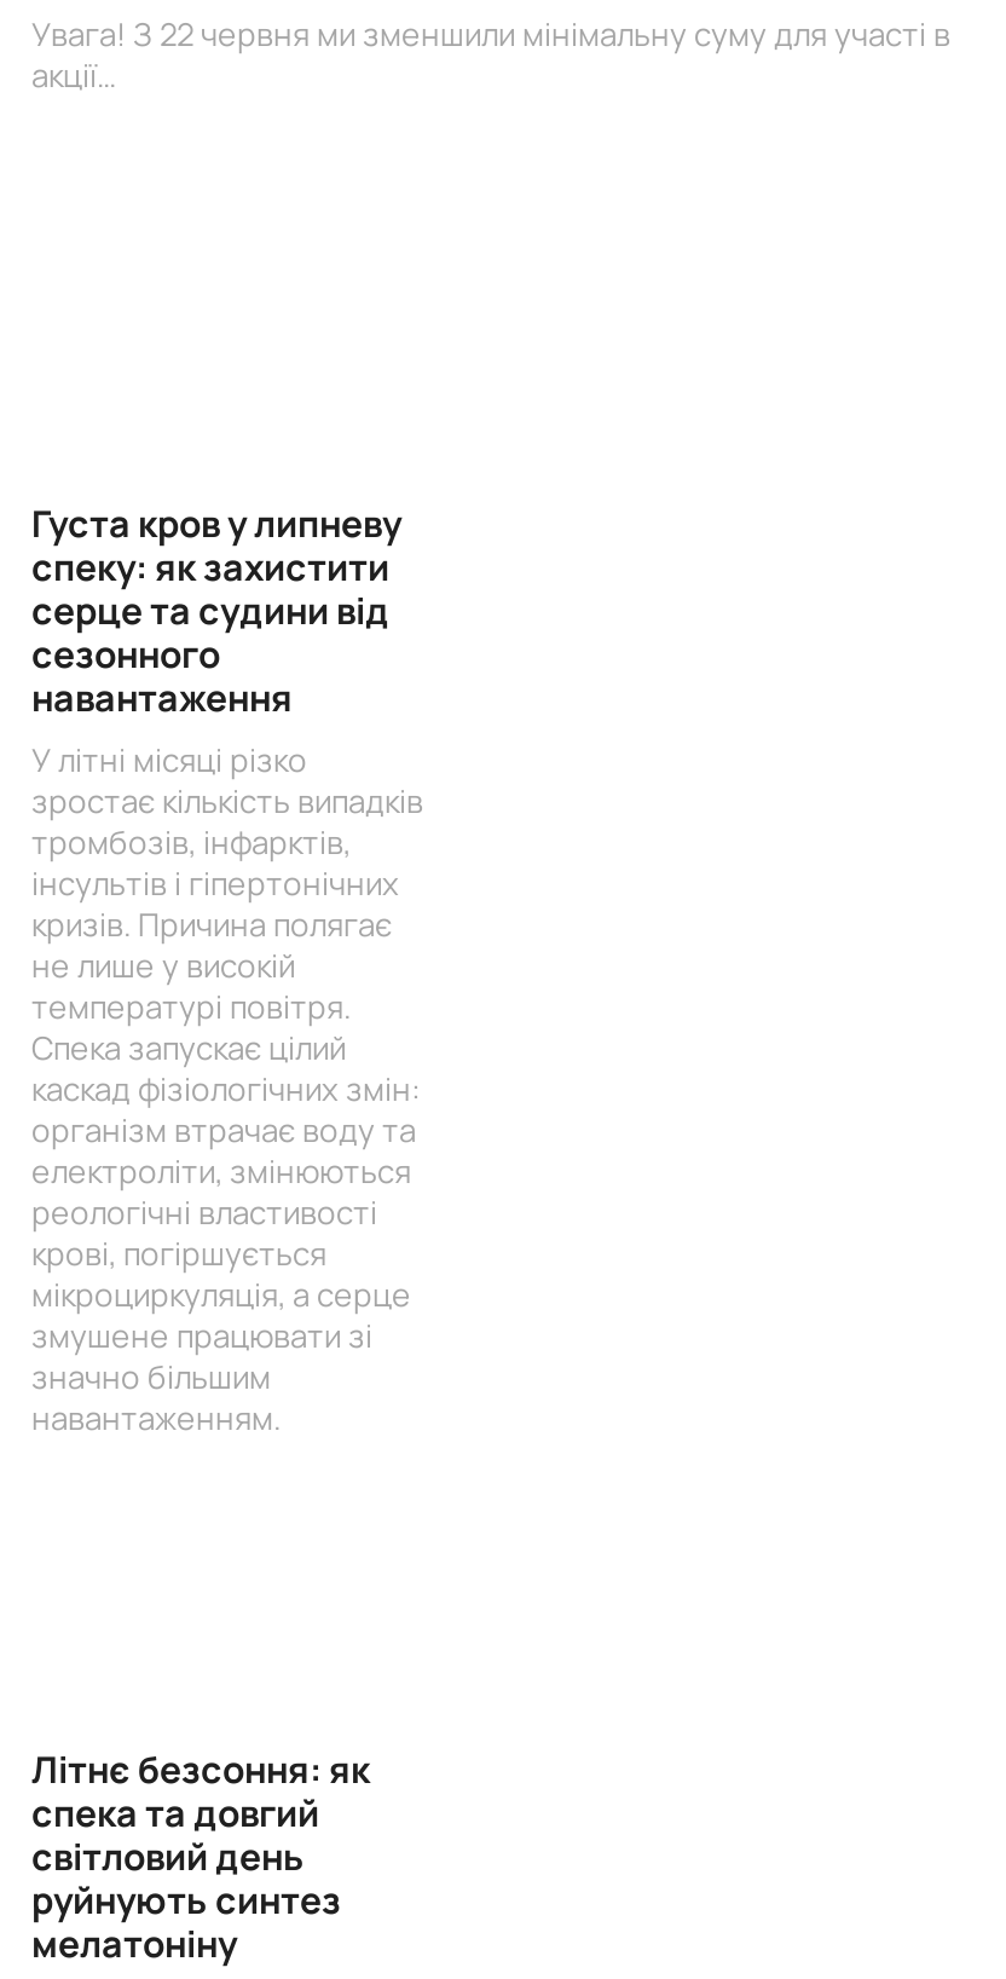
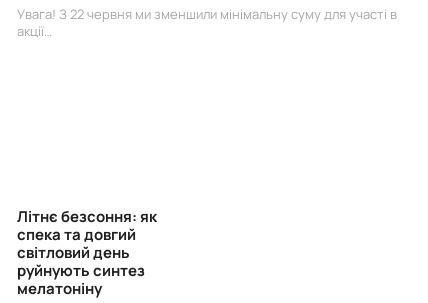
[31,498,423,1439] Густа кров у липневу | спеку: як захистити | серце та судини від | сезонного | навантаження | У літні місяці різко | зростає кількість випадків | тромбозів, інфарктів, | інсультів і гіпертонічних | кризів. Причина полягає | не лише у високій | температурі повітря. | Спека запускає цілий | каскад фізіологічних змін: | організм втрачає воду та | електроліти, змінюються | реологічні властивості | крові, погіршується | мікроциркуляція, а серце | змушене працювати зі | значно більшим | навантаженням. -> none

